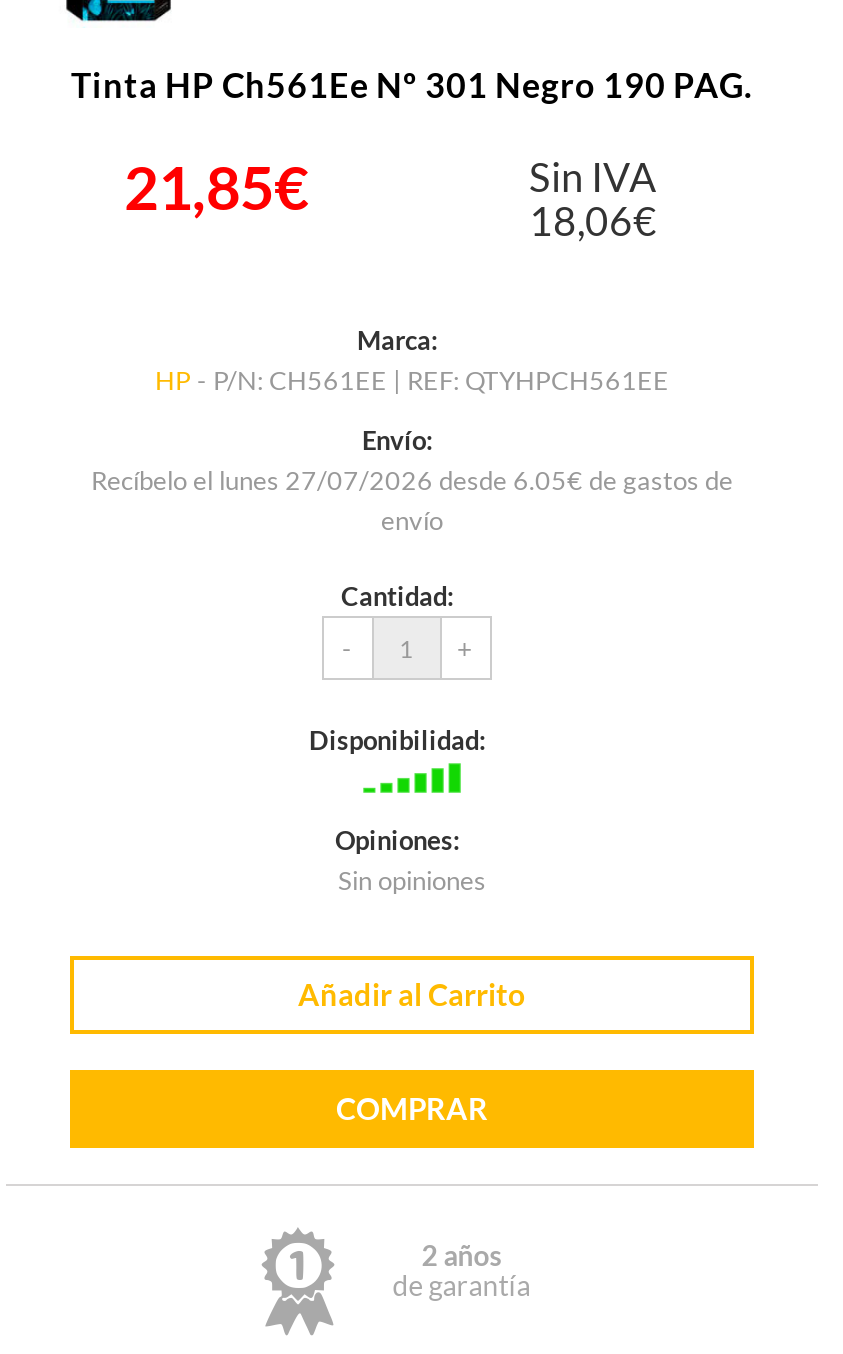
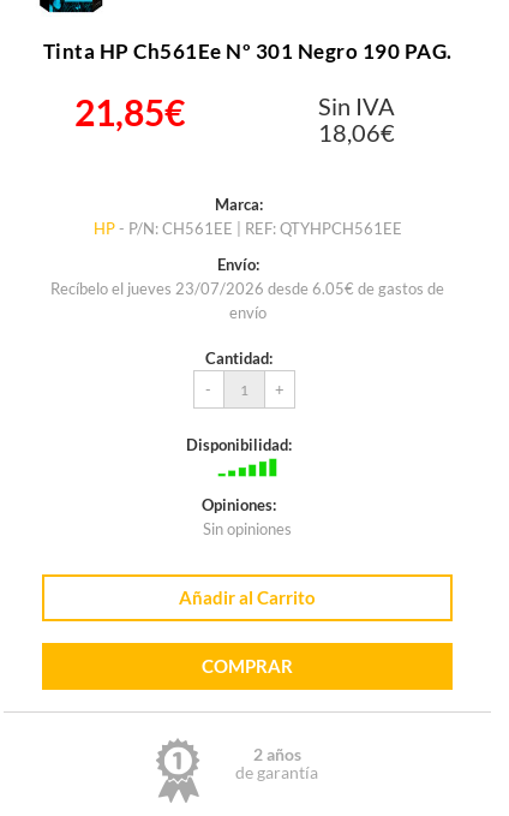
[91,464,733,496] Recíbelo el lunes 27/07/2026 desde 6.05€ de gastos de -> [50,279,444,298] Recíbelo el jueves 23/07/2026 desde 6.05€ de gastos de

